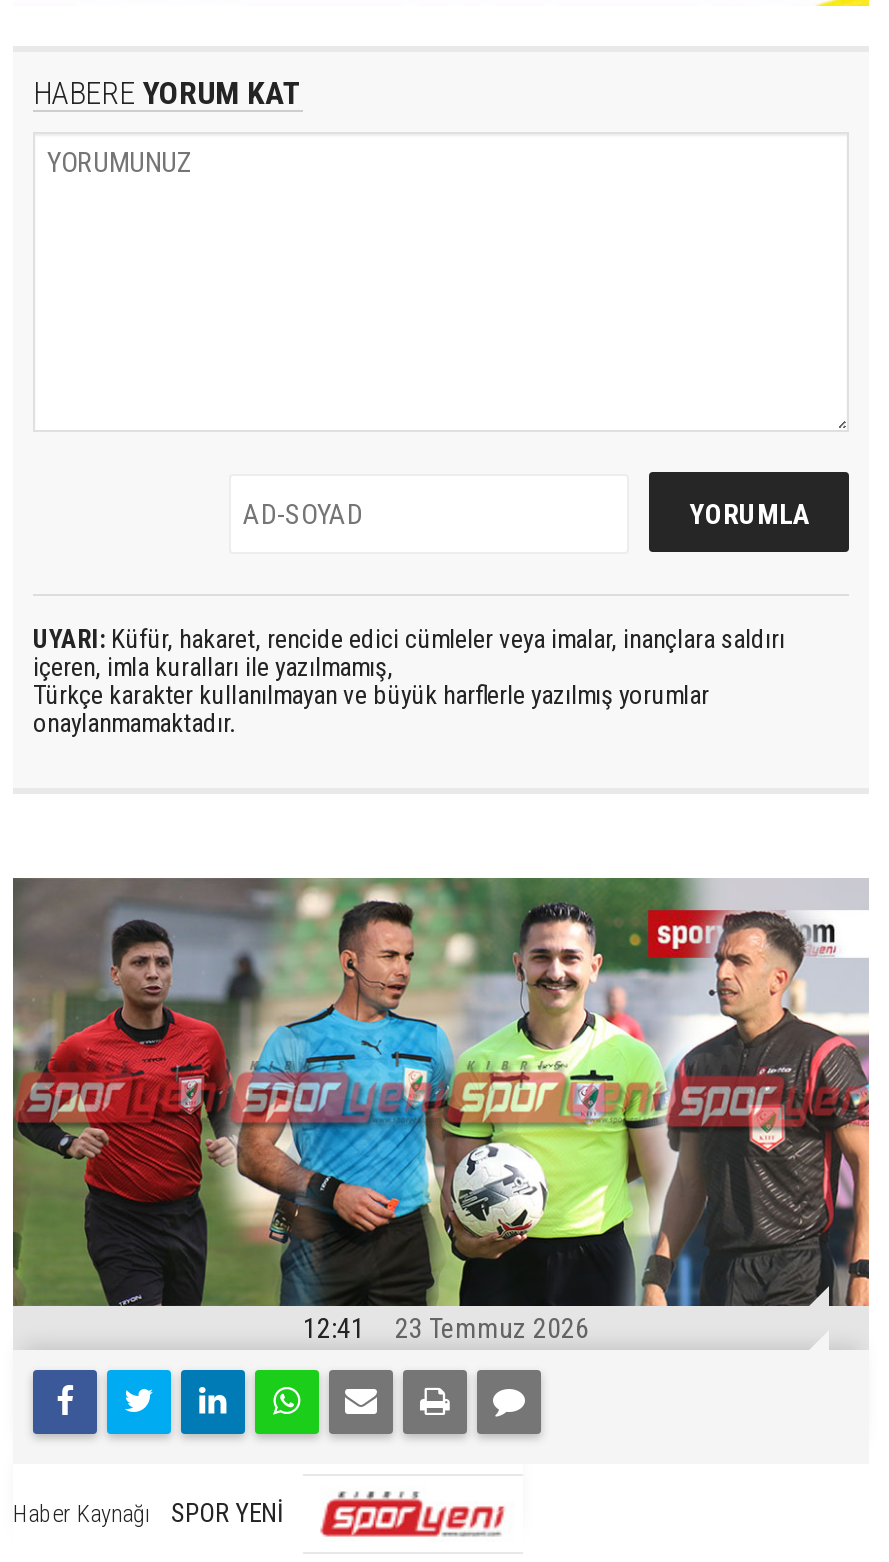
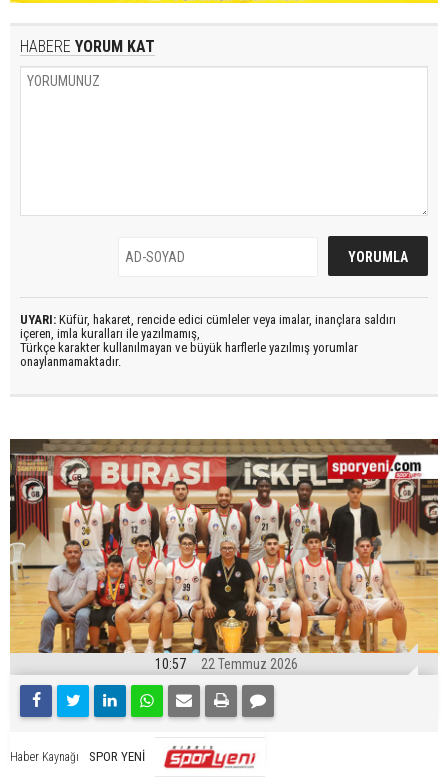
[11,878,871,1344] [image] | 12:41 -> [9,438,439,672] [image] | 10:57
[395,1312,589,1344] 23 Temmuz 2026 -> [201,656,298,672] 22 Temmuz 2026

